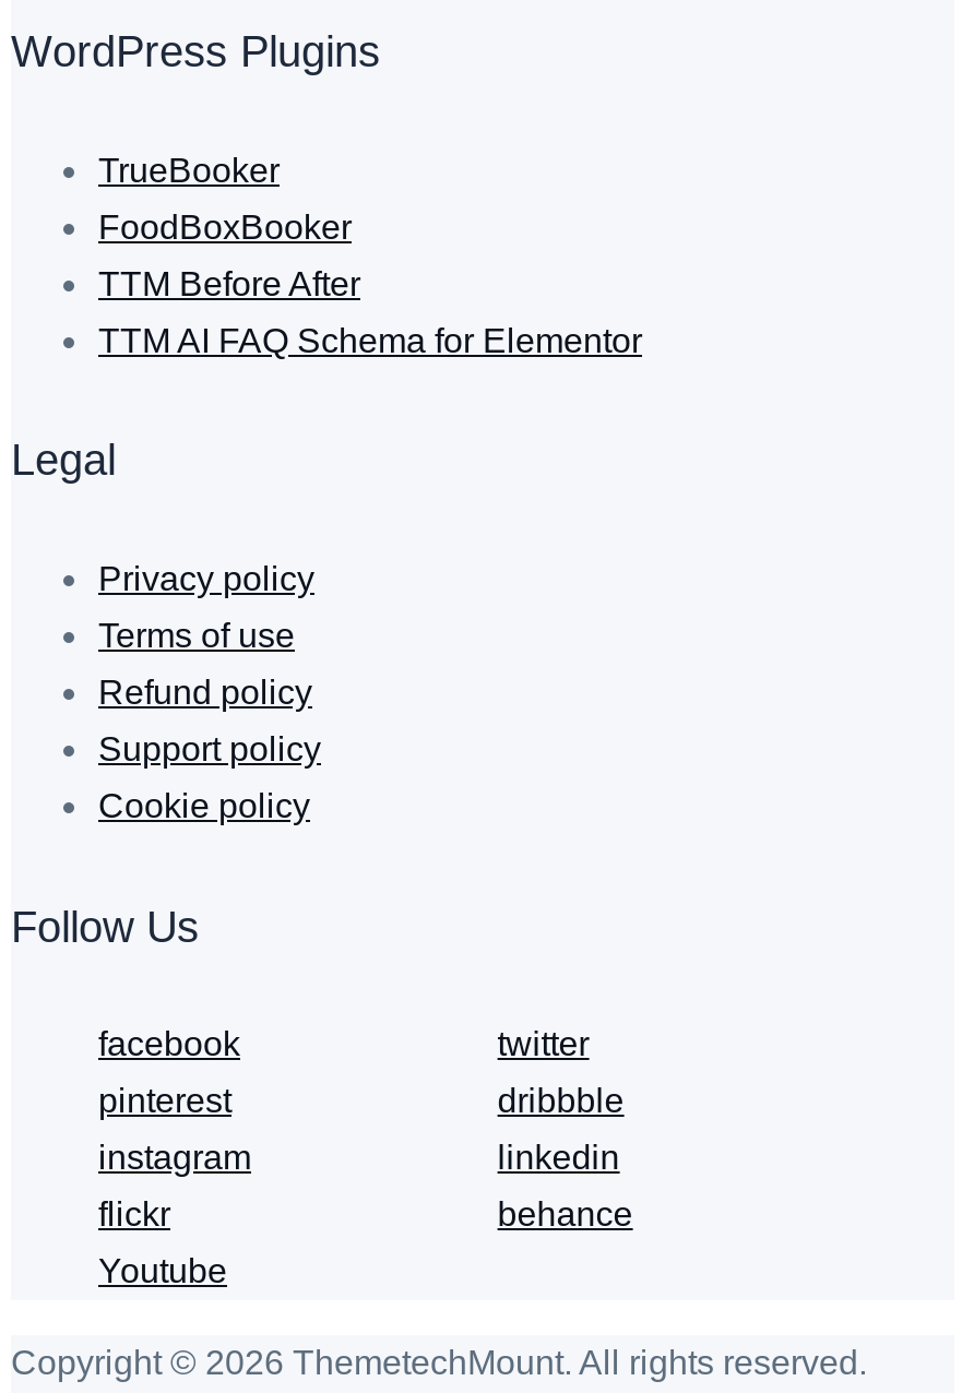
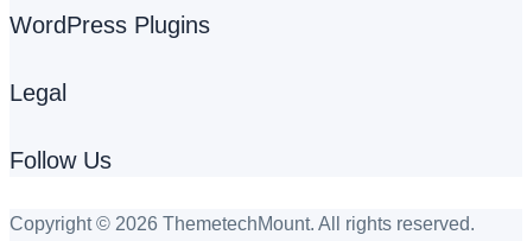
[98,152,642,359] TrueBooker | FoodBoxBooker | TTM Before After | TTM AI FAQ Schema for Elementor -> none
[98,560,321,825] Privacy policy | Terms of use | Refund policy | Support policy | Cookie policy -> none
[98,1026,633,1290] facebook | twitter | pinterest | dribbble | instagram | linkedin | flickr | behance | Youtube -> none

